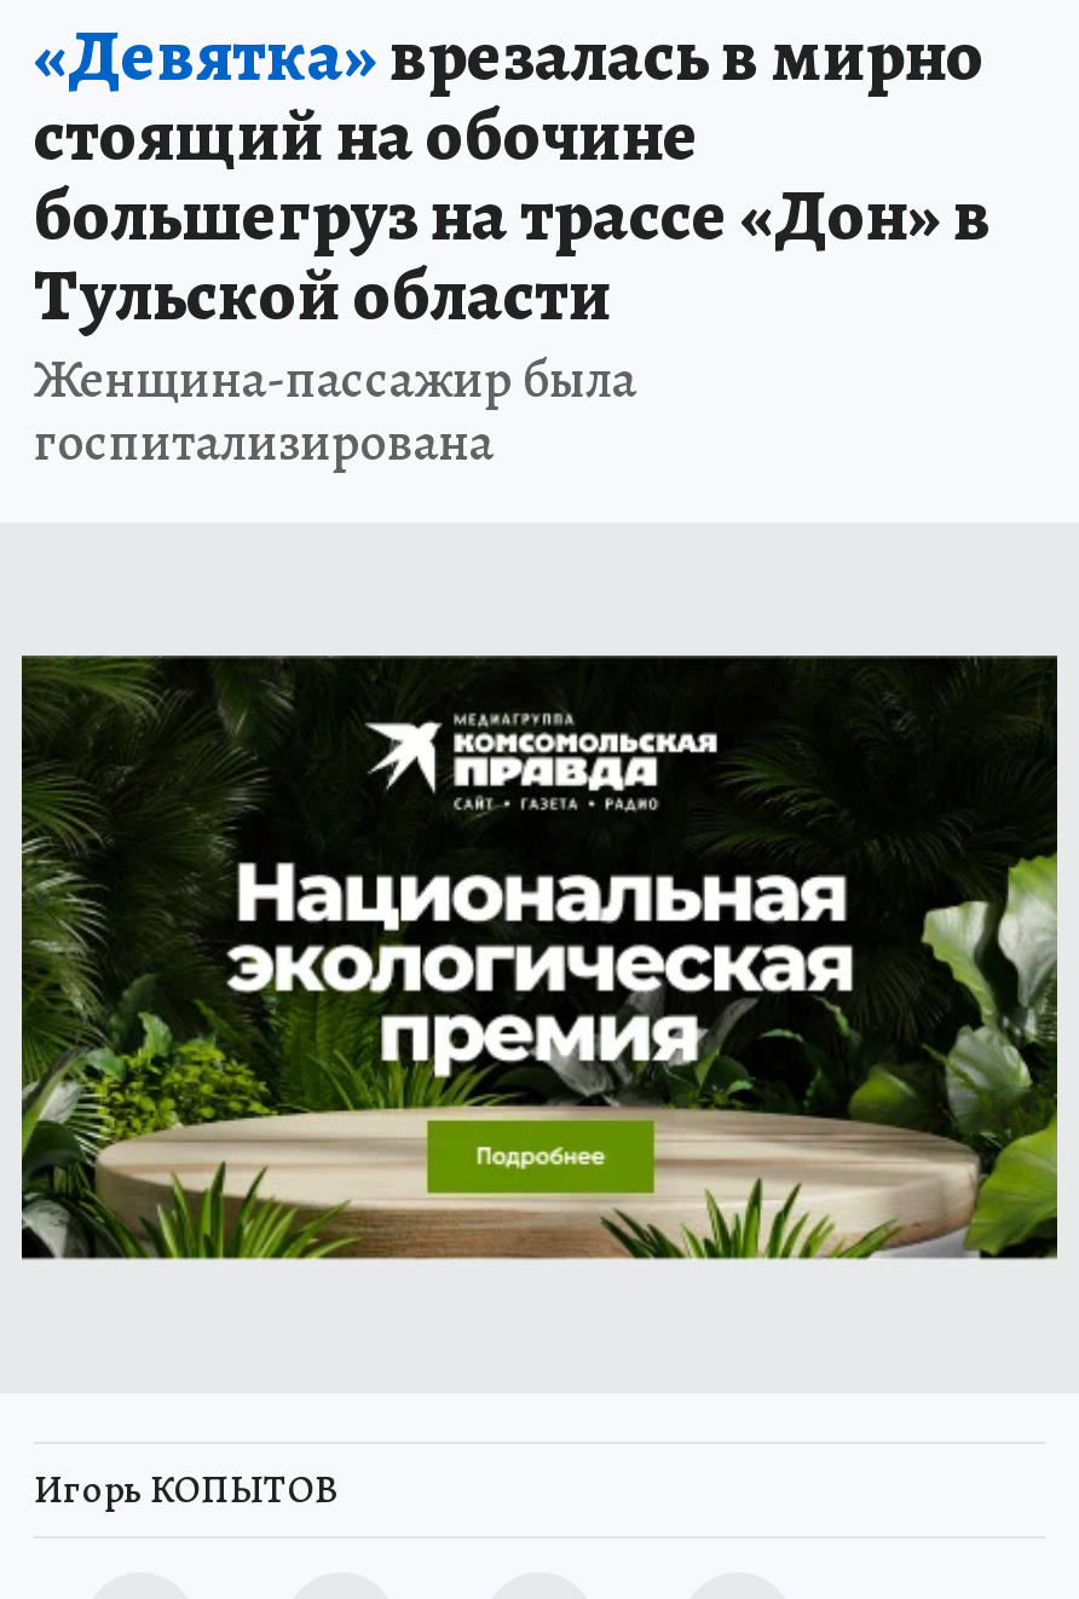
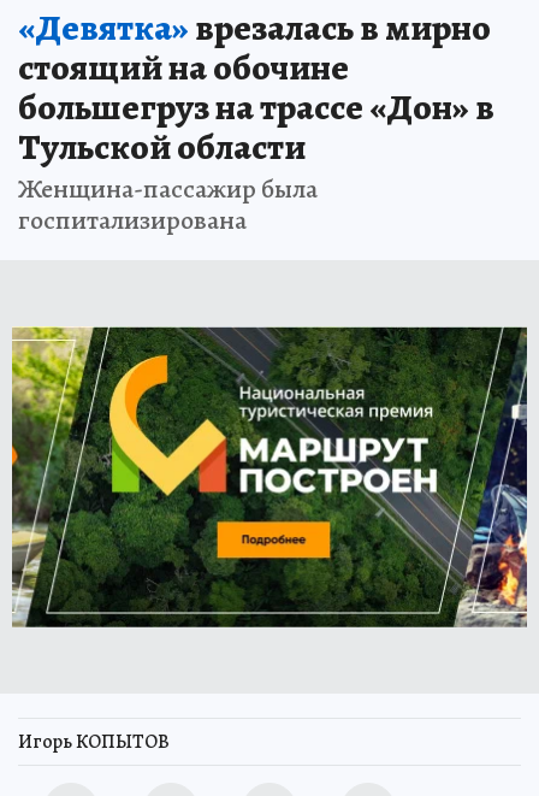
[19,653,1060,1260] [image] -> [11,326,528,629] [image]

